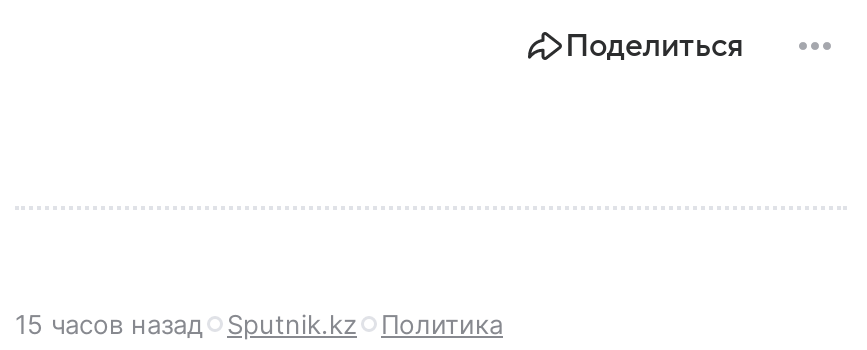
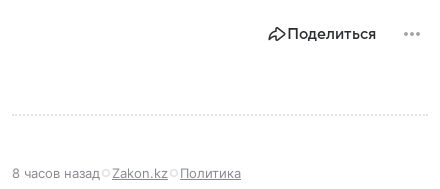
[15,307,357,339] 15 часов назад | Sputnik.kz -> [12,165,168,181] 8 часов назад | Zakon.kz

